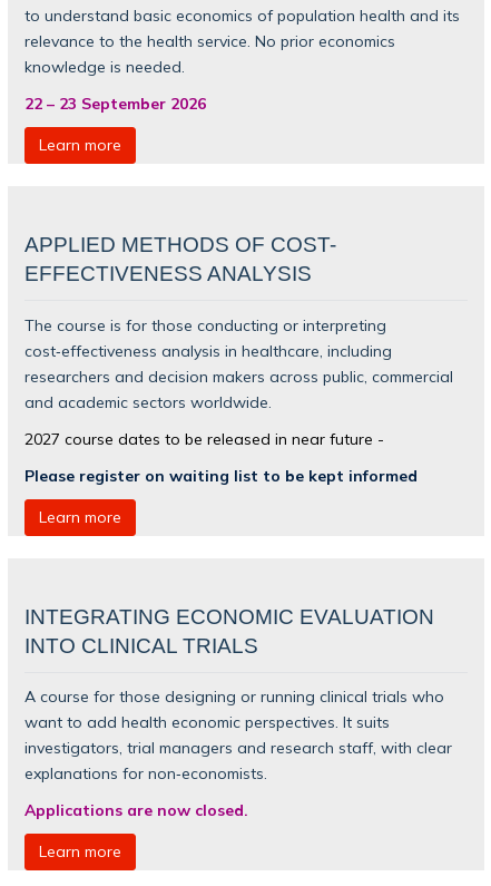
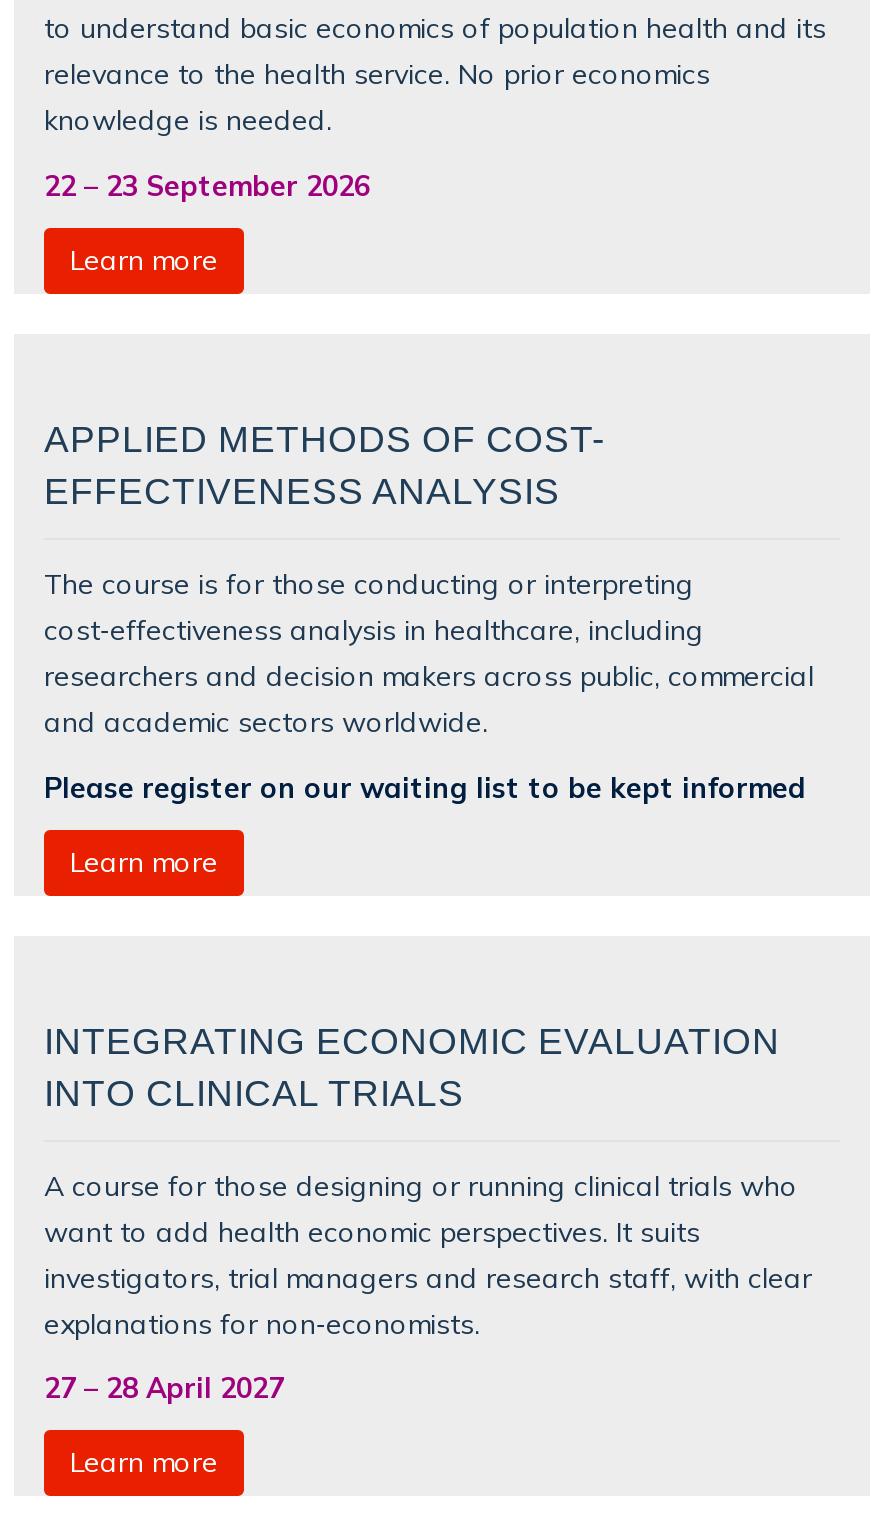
[24,429,418,484] 2027 course dates to be released in near future - | Please register on waiting list to be kept informed -> [44,769,806,803] Please register on our waiting list to be kept informed
[24,801,248,820] Applications are now closed. -> [44,1371,284,1405] 27 – 28 April 2027

